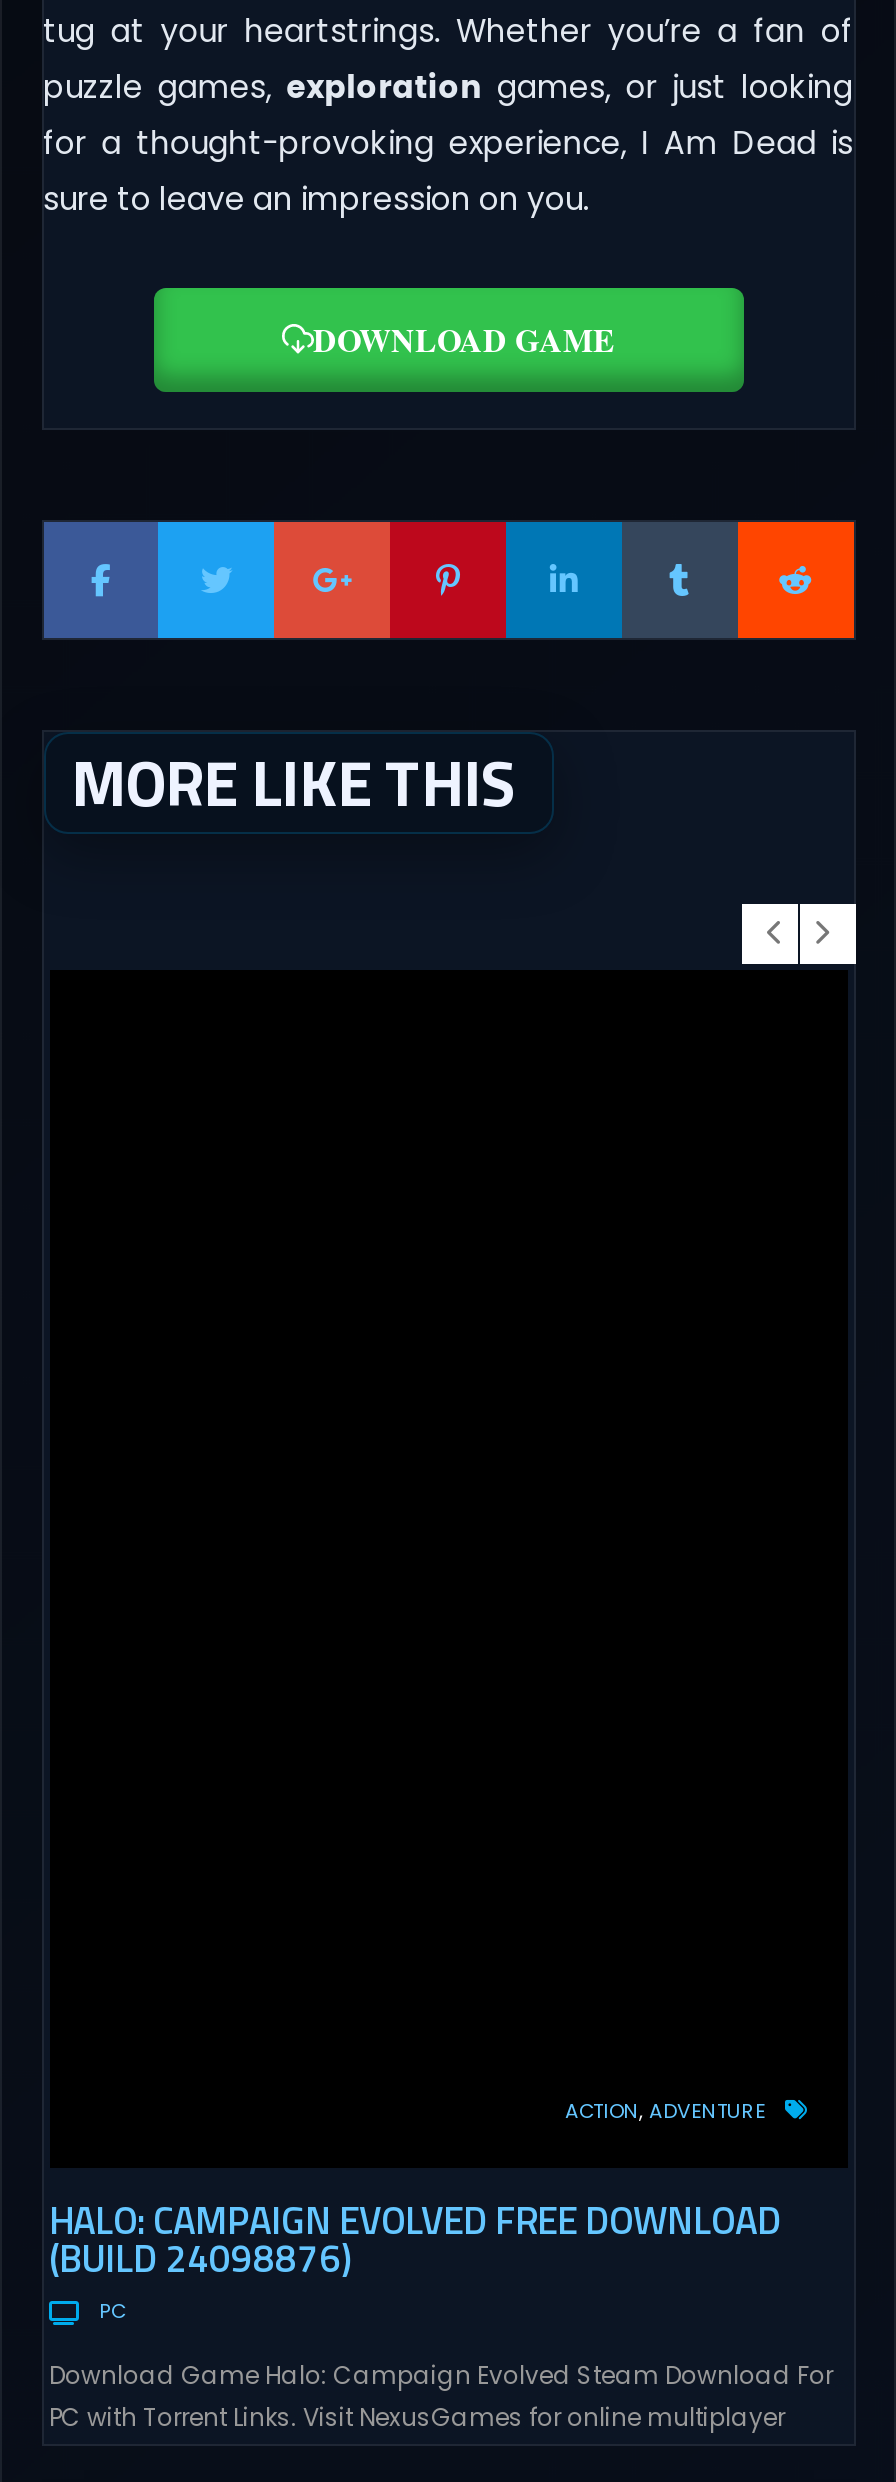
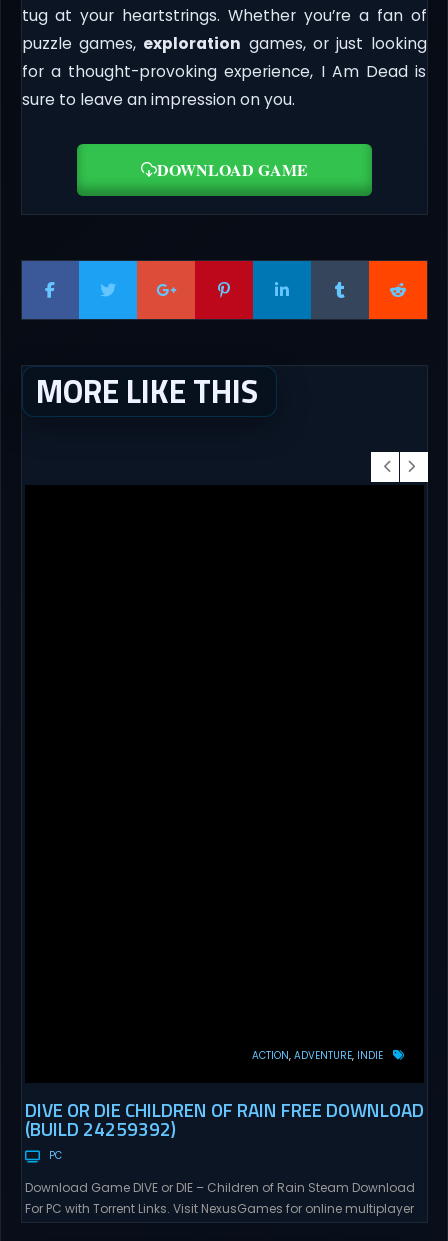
[565,2098,765,2124] ACTION ADVENTURE -> [251,1049,382,1062] ACTION ADVENTURE INDIE
[49,2190,781,2286] HALO: CAMPAIGN EVOLVED FREE DOWNLOAD | (BUILD 24098876) -> [24,1095,423,1143] DIVE OR DIE CHILDREN OF RAIN FREE DOWNLOAD | (BUILD 24259392)
[49,2359,833,2435] Download Game Halo: Campaign Evolved Steam Download For | PC with Torrent Links. Visit NexusGames for online multiplayer -> [24,1179,414,1217] Download Game DIVE or DIE – Children of Rain Steam Download | For PC with Torrent Links. Visit NexusGames for online multiplayer

